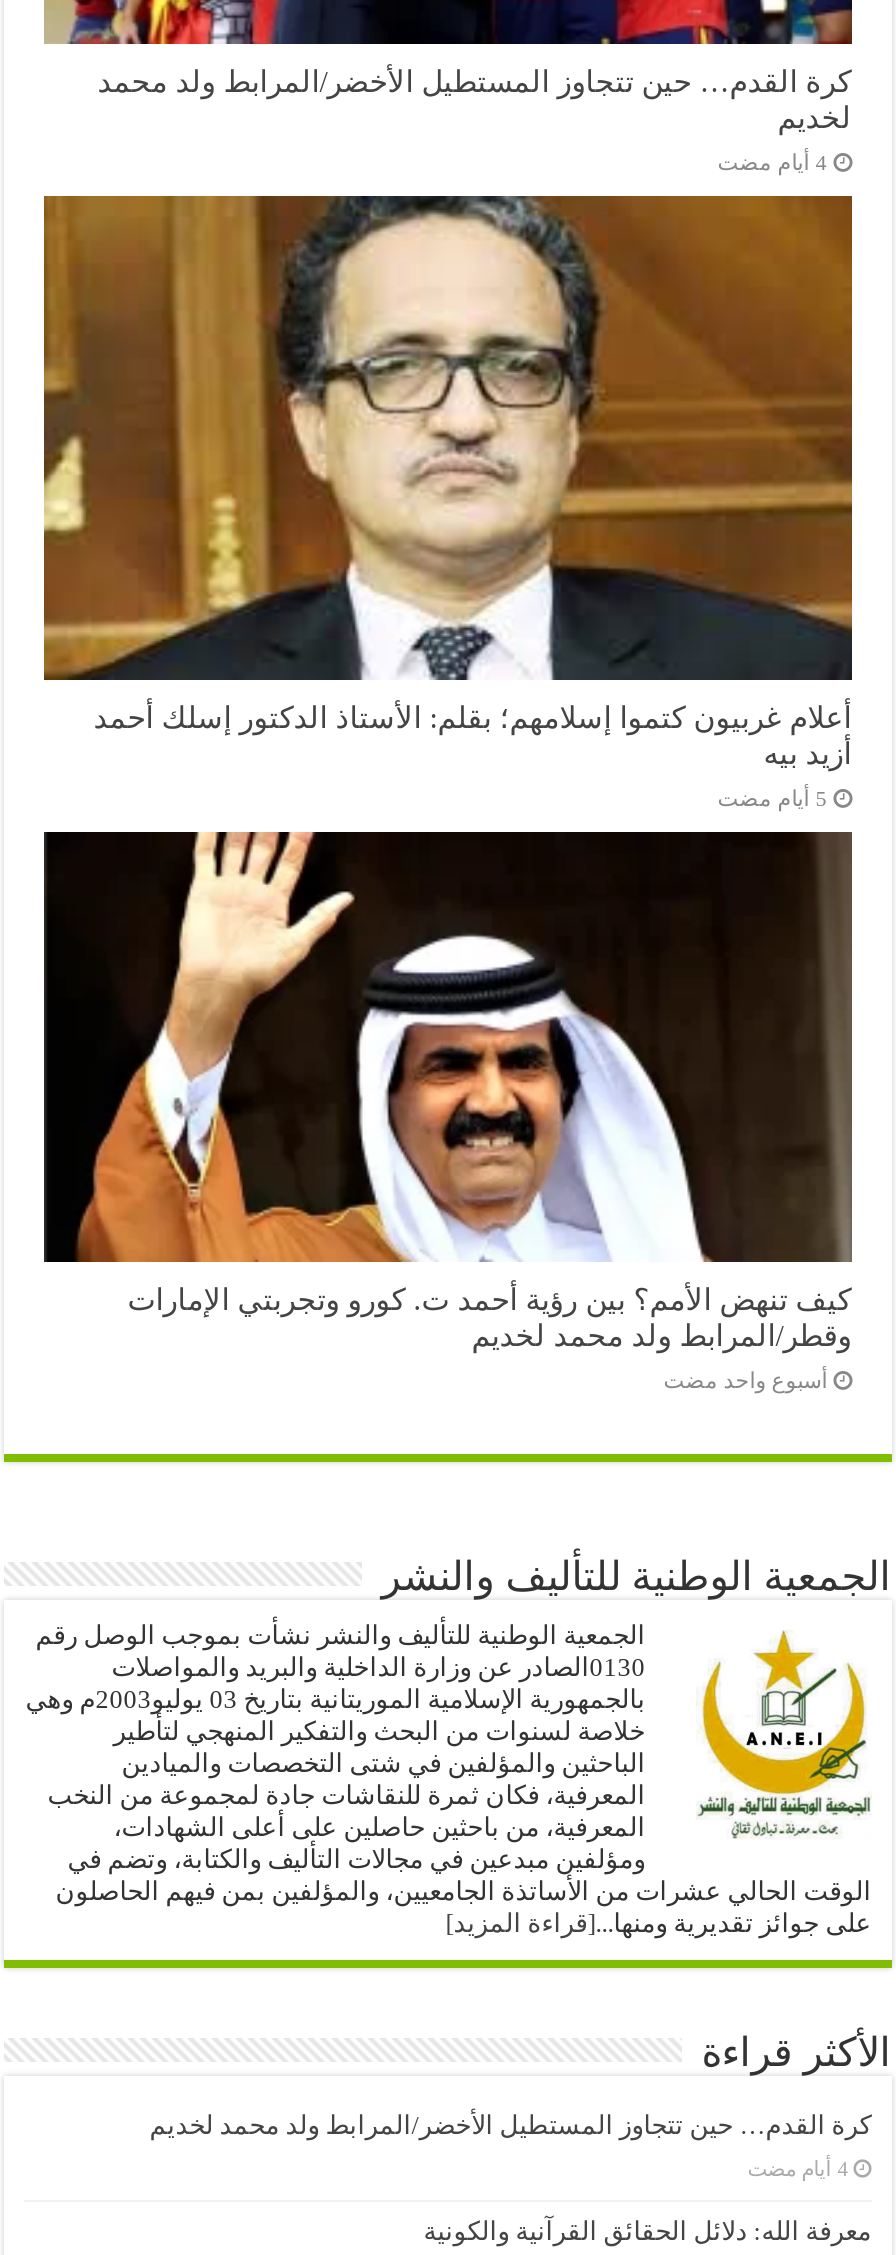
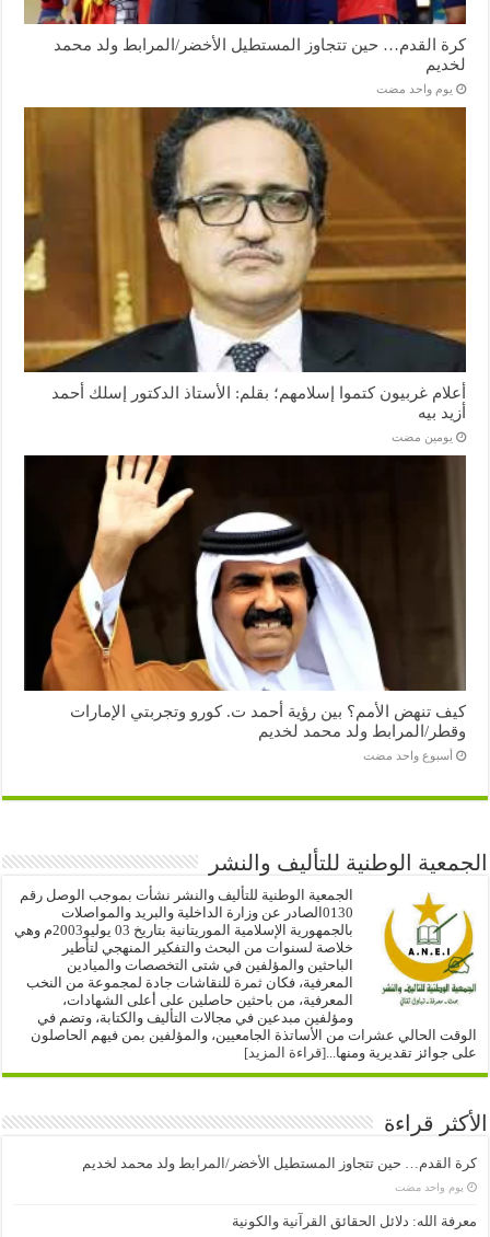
none -> [376,82,453,95] يوم واحد مضت
none -> [391,430,453,443] يومين مضت
none -> [395,1181,464,1193] يوم واحد مضت

